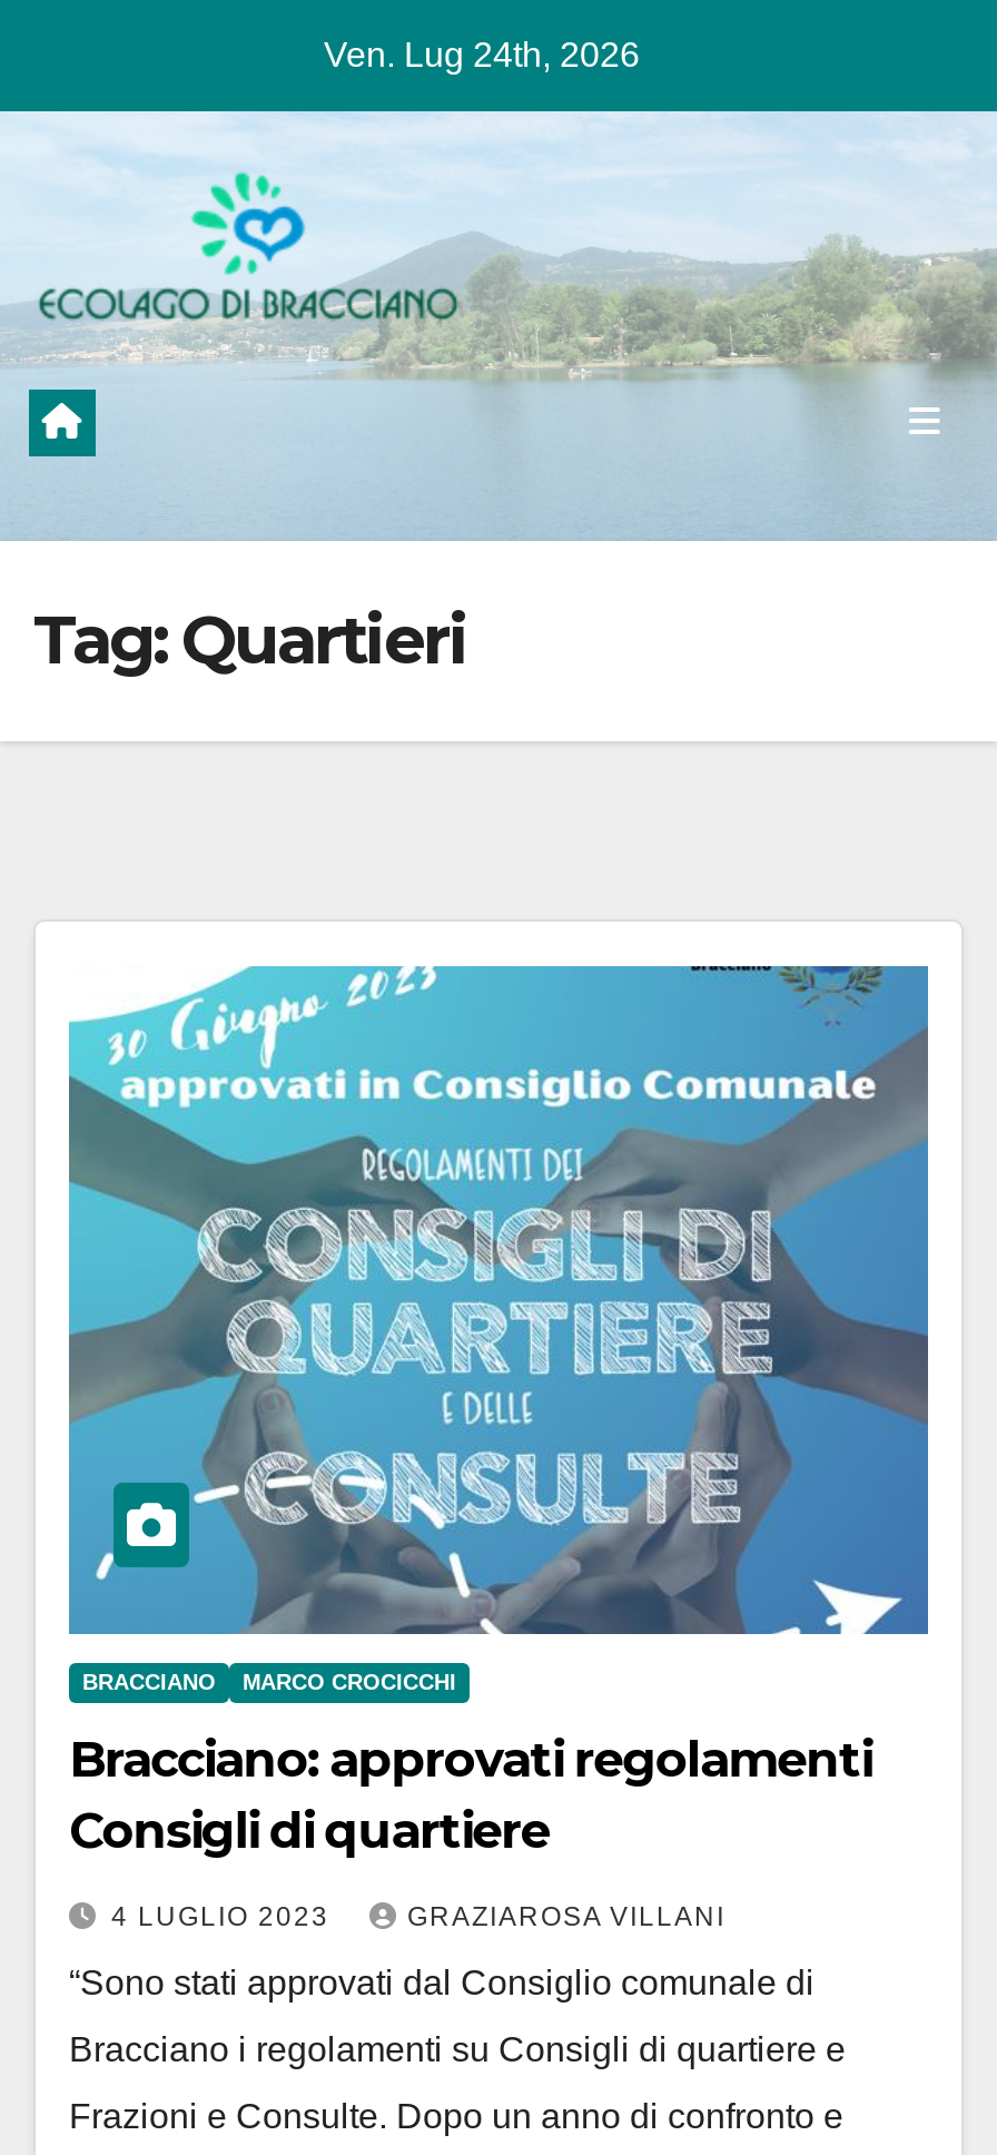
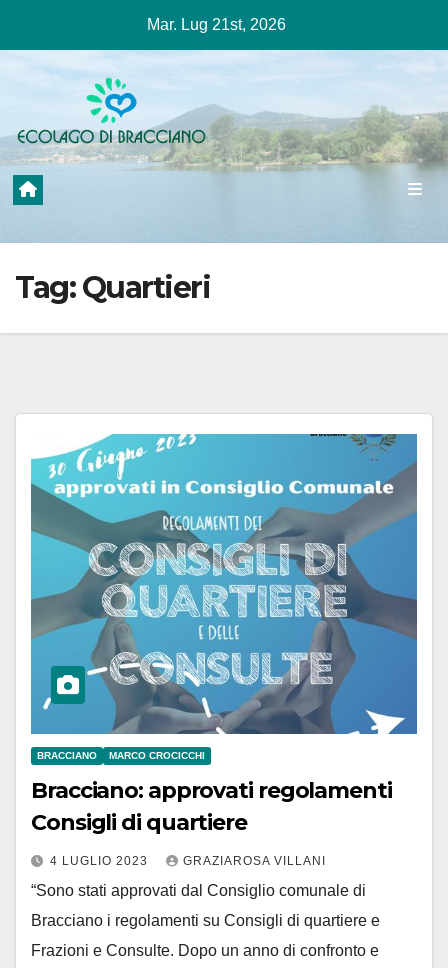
[324,36,640,73] Ven. Lug 24th, 2026 -> [147,16,286,33] Mar. Lug 21st, 2026

